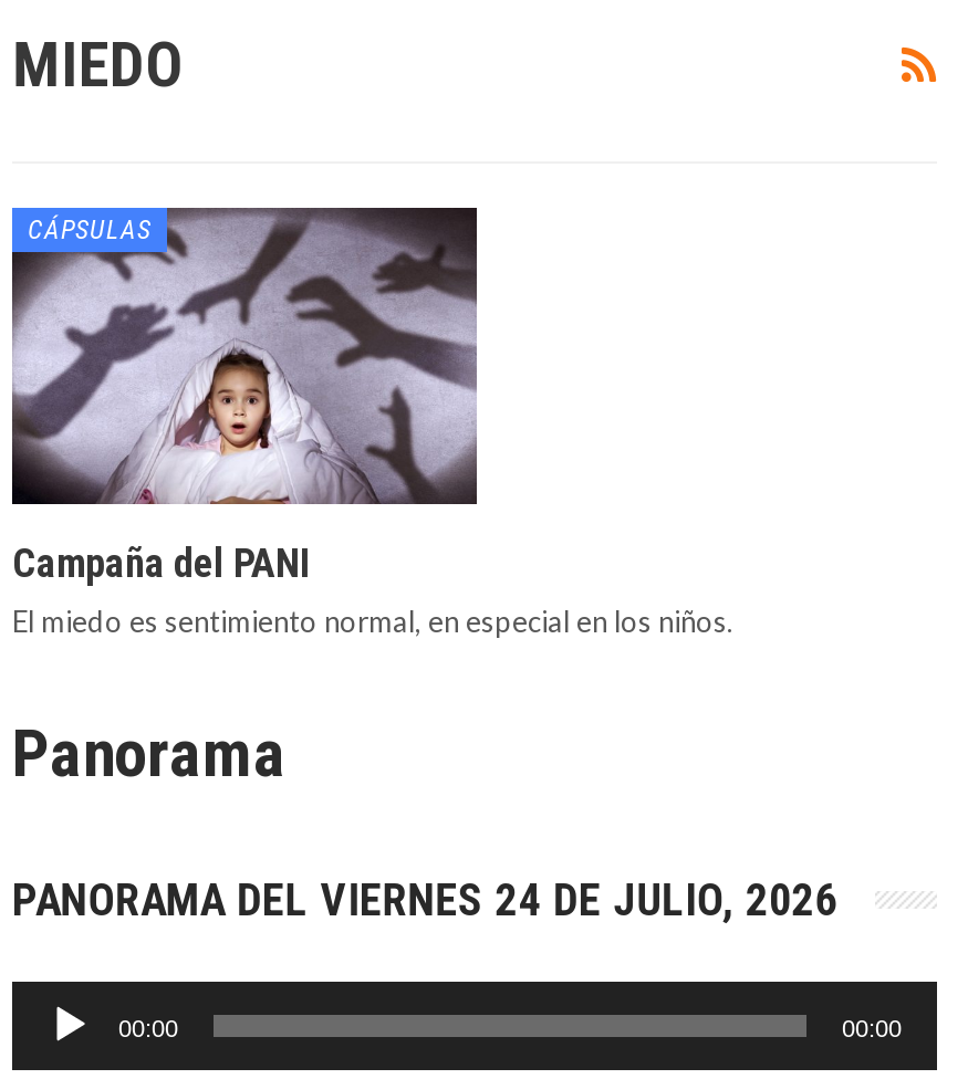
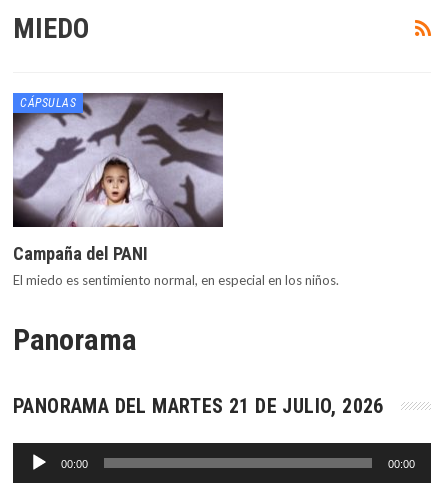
[12,874,838,927] PANORAMA DEL VIERNES 24 DE JULIO, 2026 -> [13,394,384,418] PANORAMA DEL MARTES 21 DE JULIO, 2026

